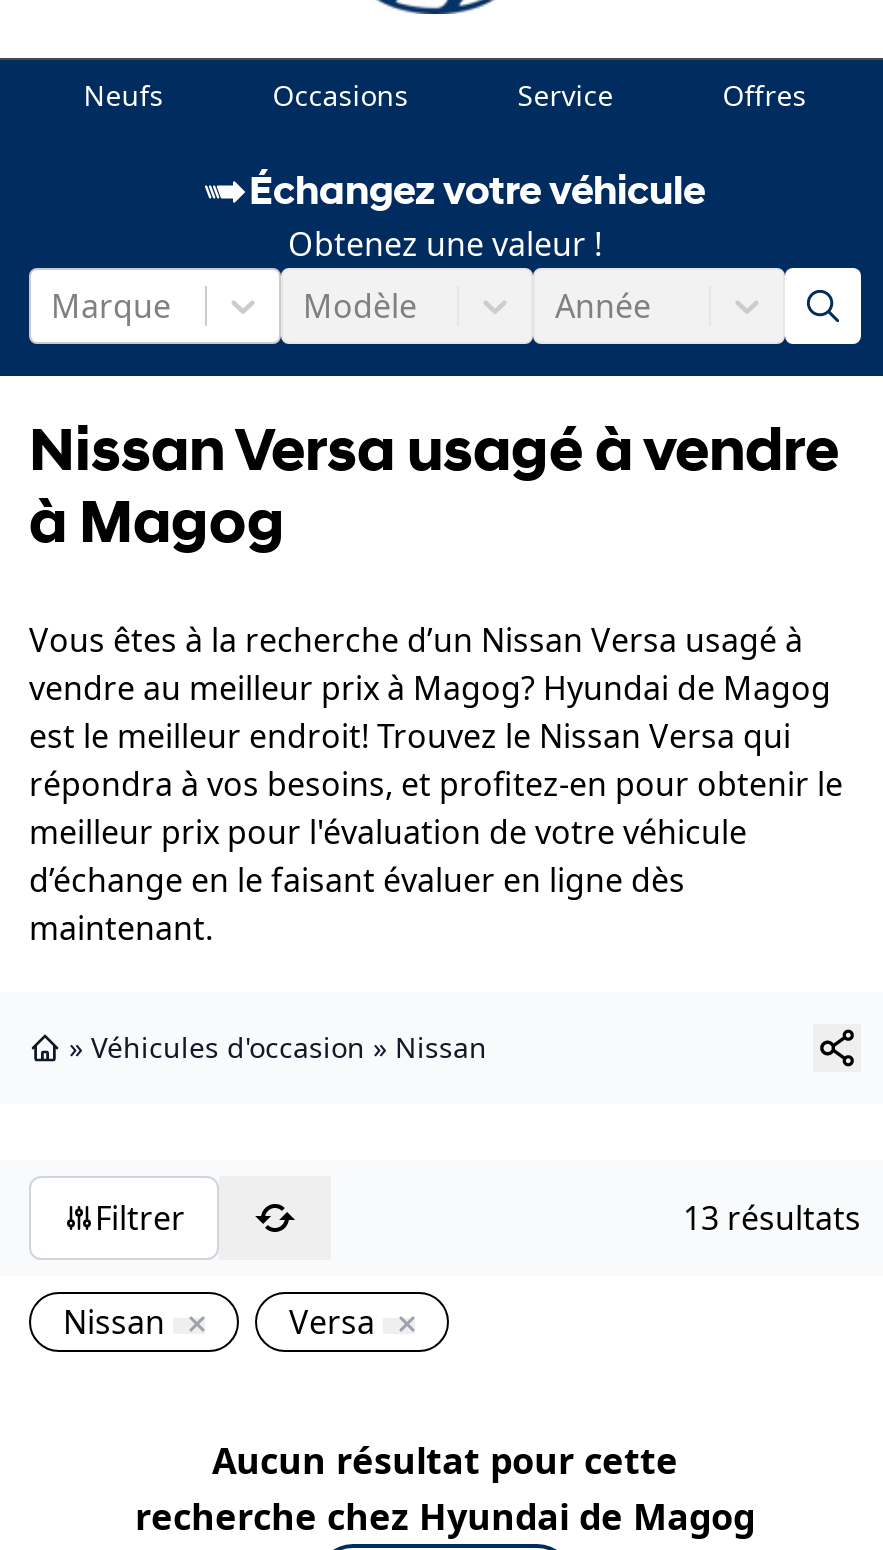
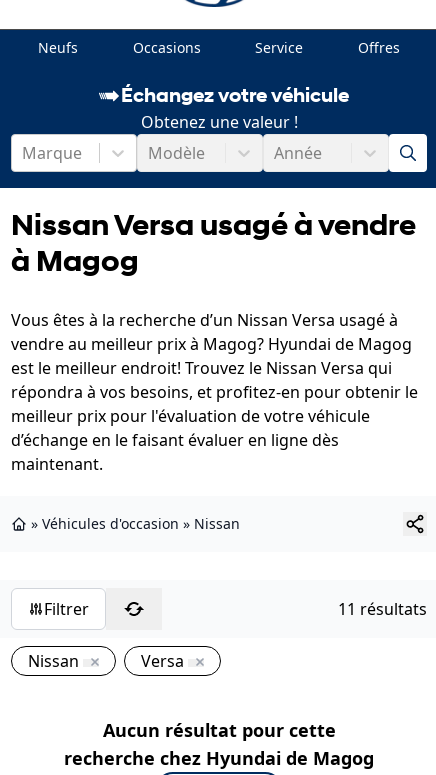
[683,1195,861,1239] 13 résultats -> [338,598,427,620] 11 résultats

